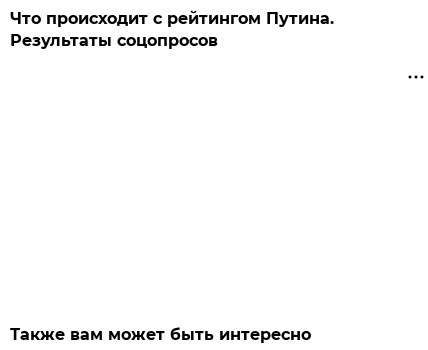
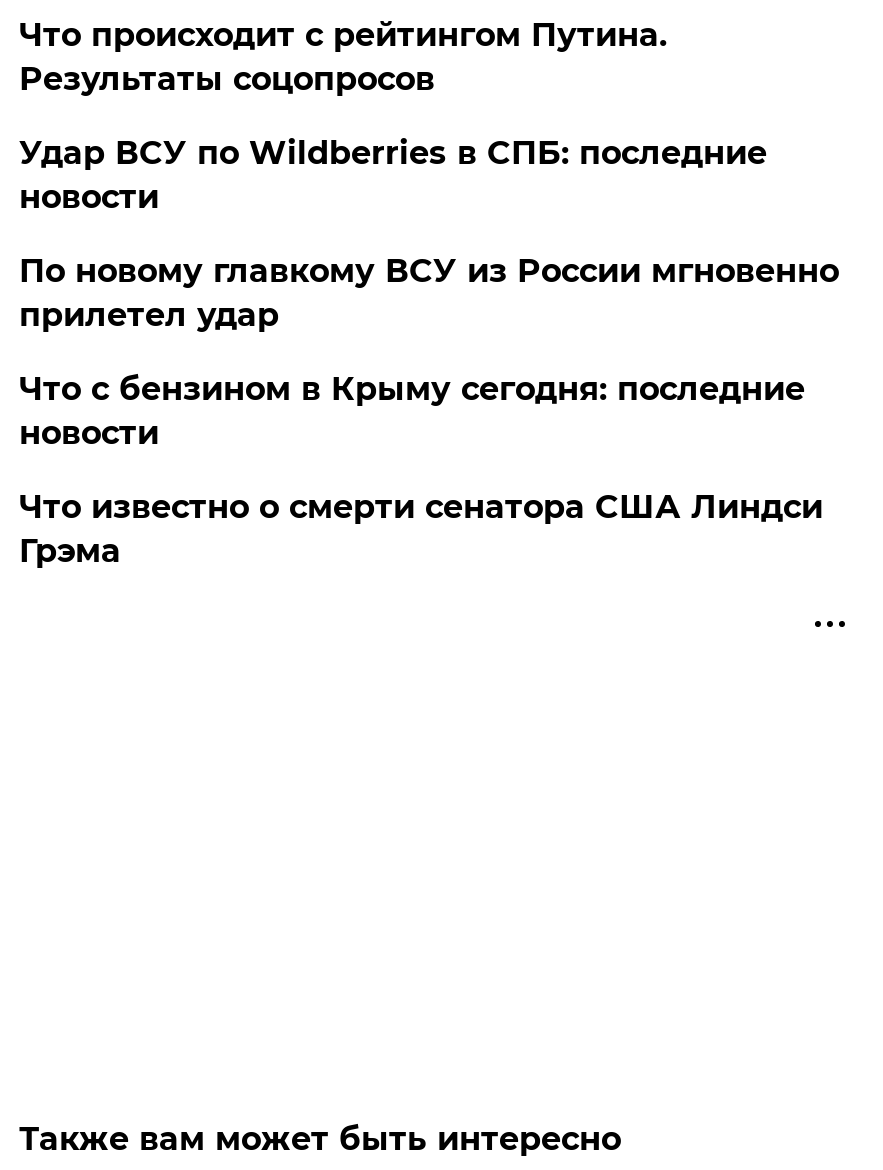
none -> [19,134,839,570] Удар ВСУ по Wildberries в СПБ: последние | новости | По новому главкому ВСУ из России мгновенно | прилетел удар | Что с бензином в Крыму сегодня: последние | новости | Что известно о смерти сенатора США Линдси | Грэма

